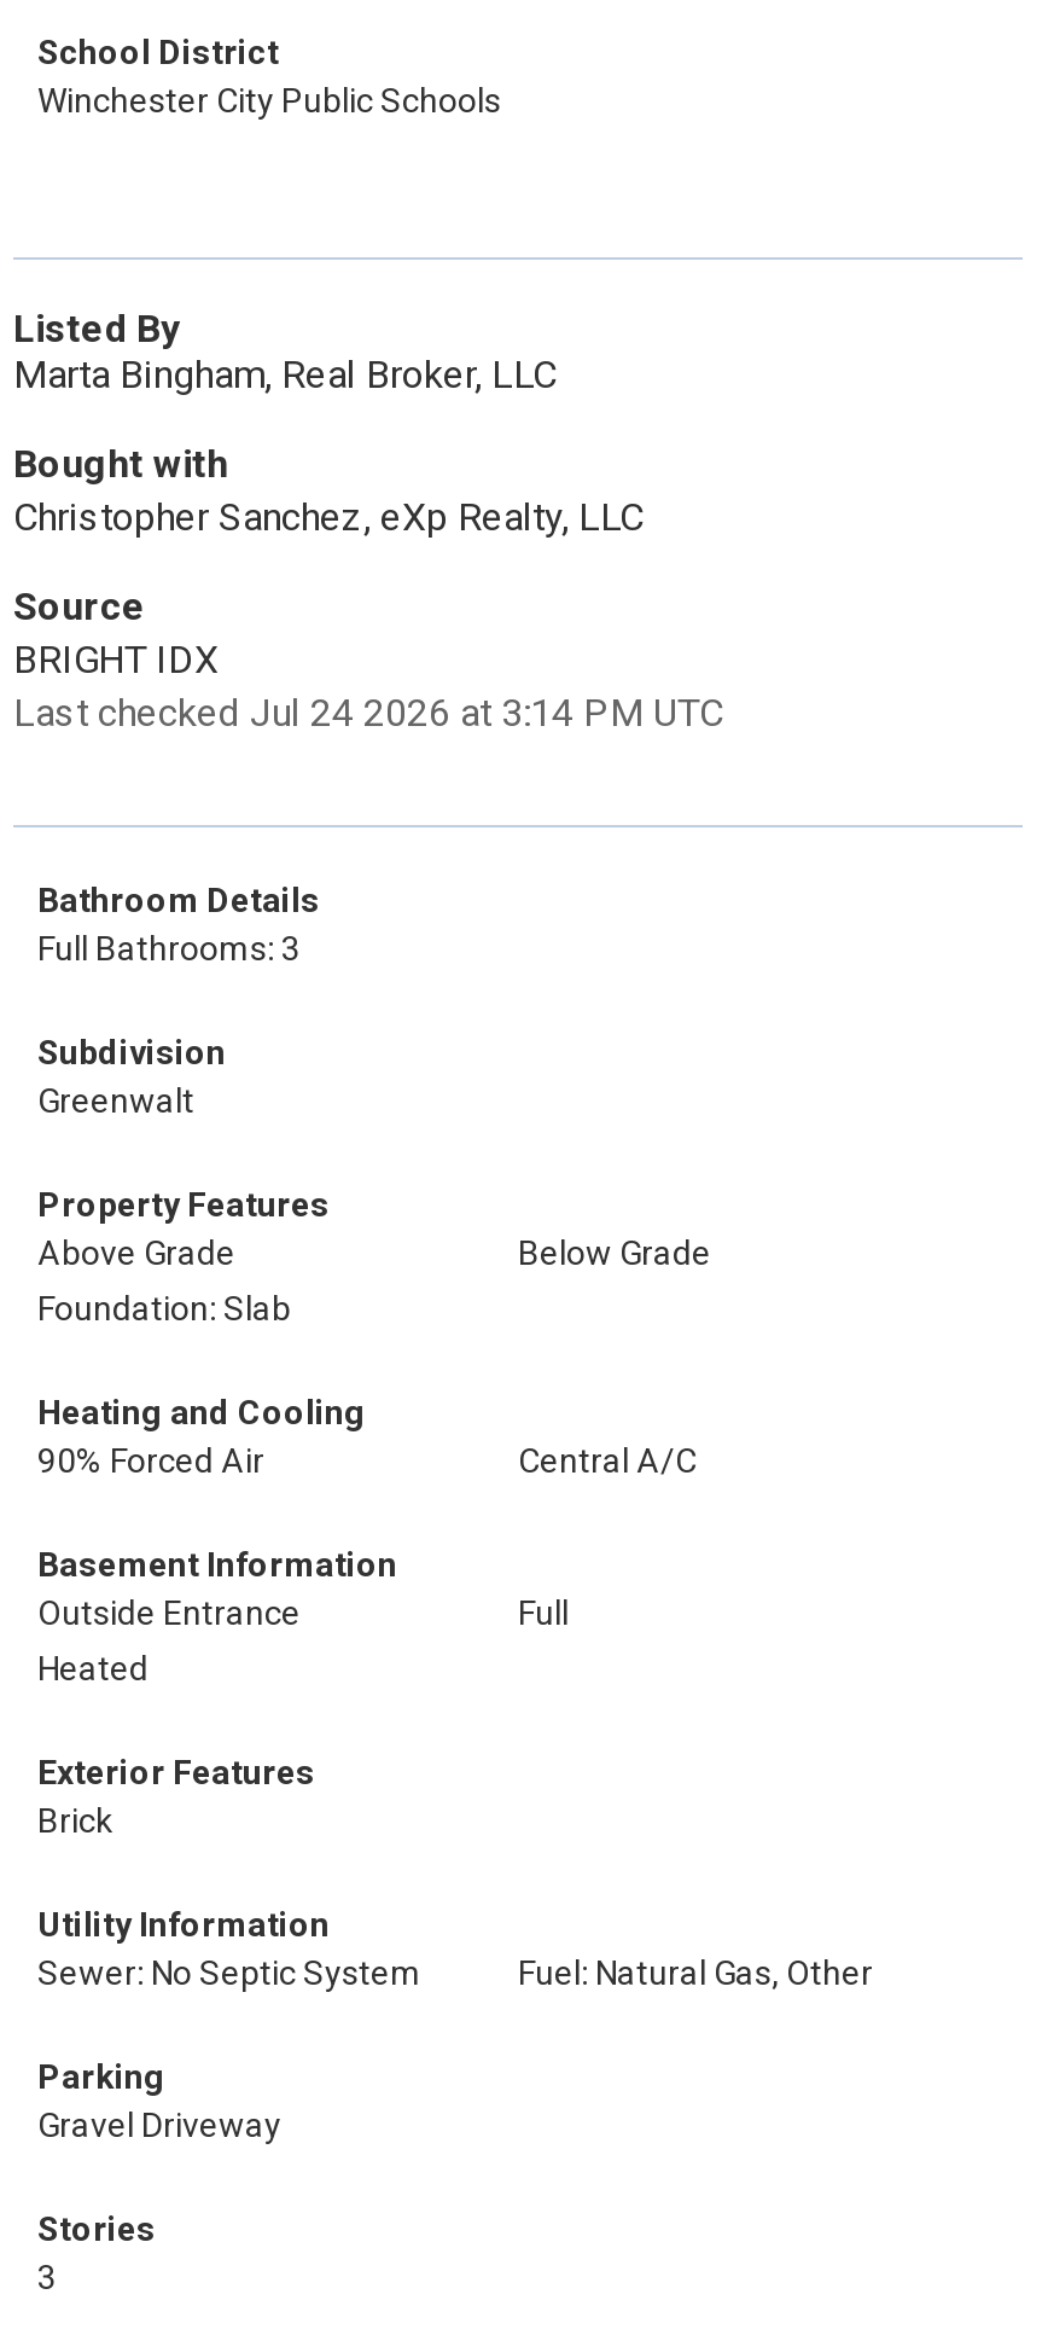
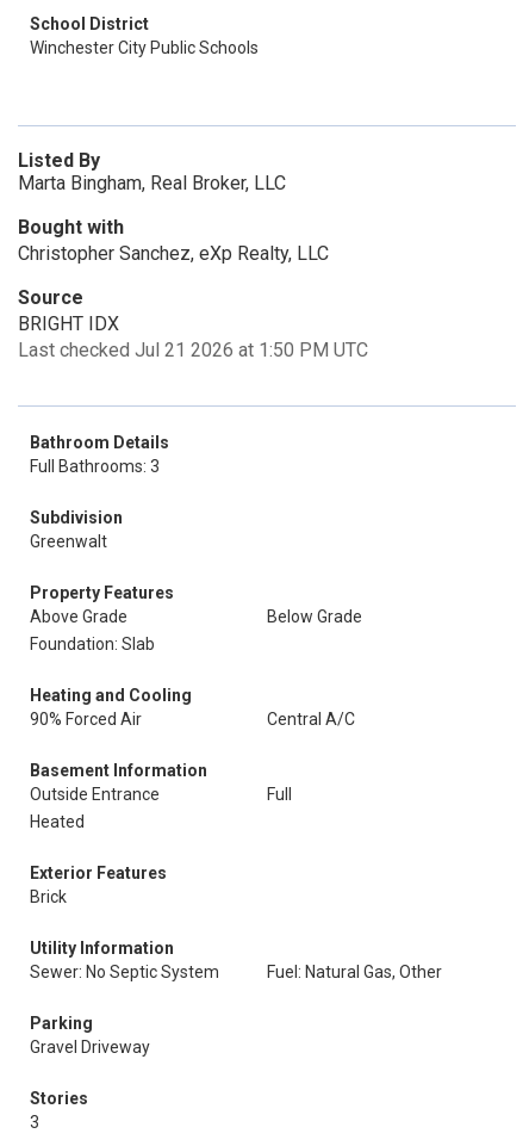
[13,690,723,736] Last checked Jul 24 2026 at 3:14 PM UTC -> [18,339,368,361] Last checked Jul 21 2026 at 1:50 PM UTC

